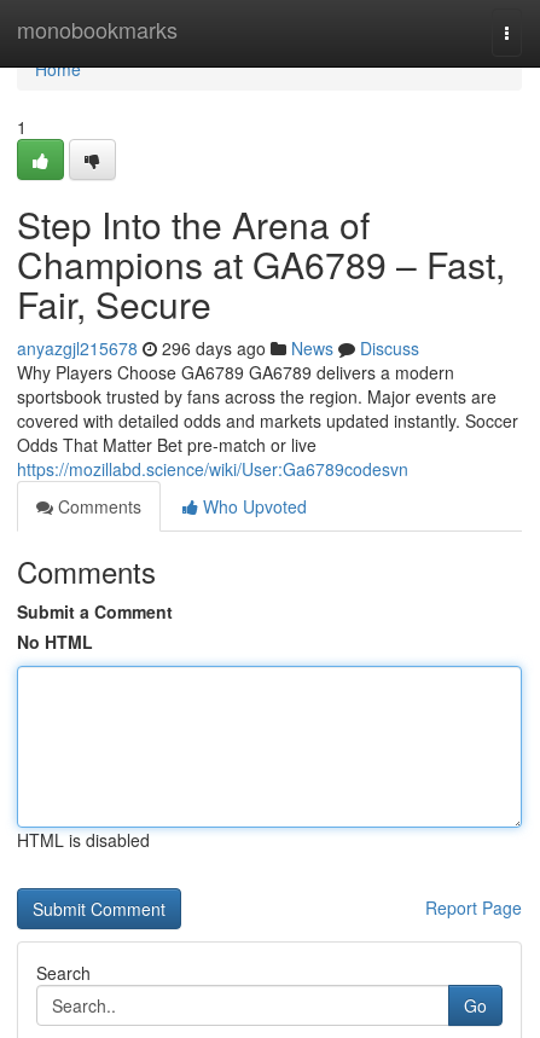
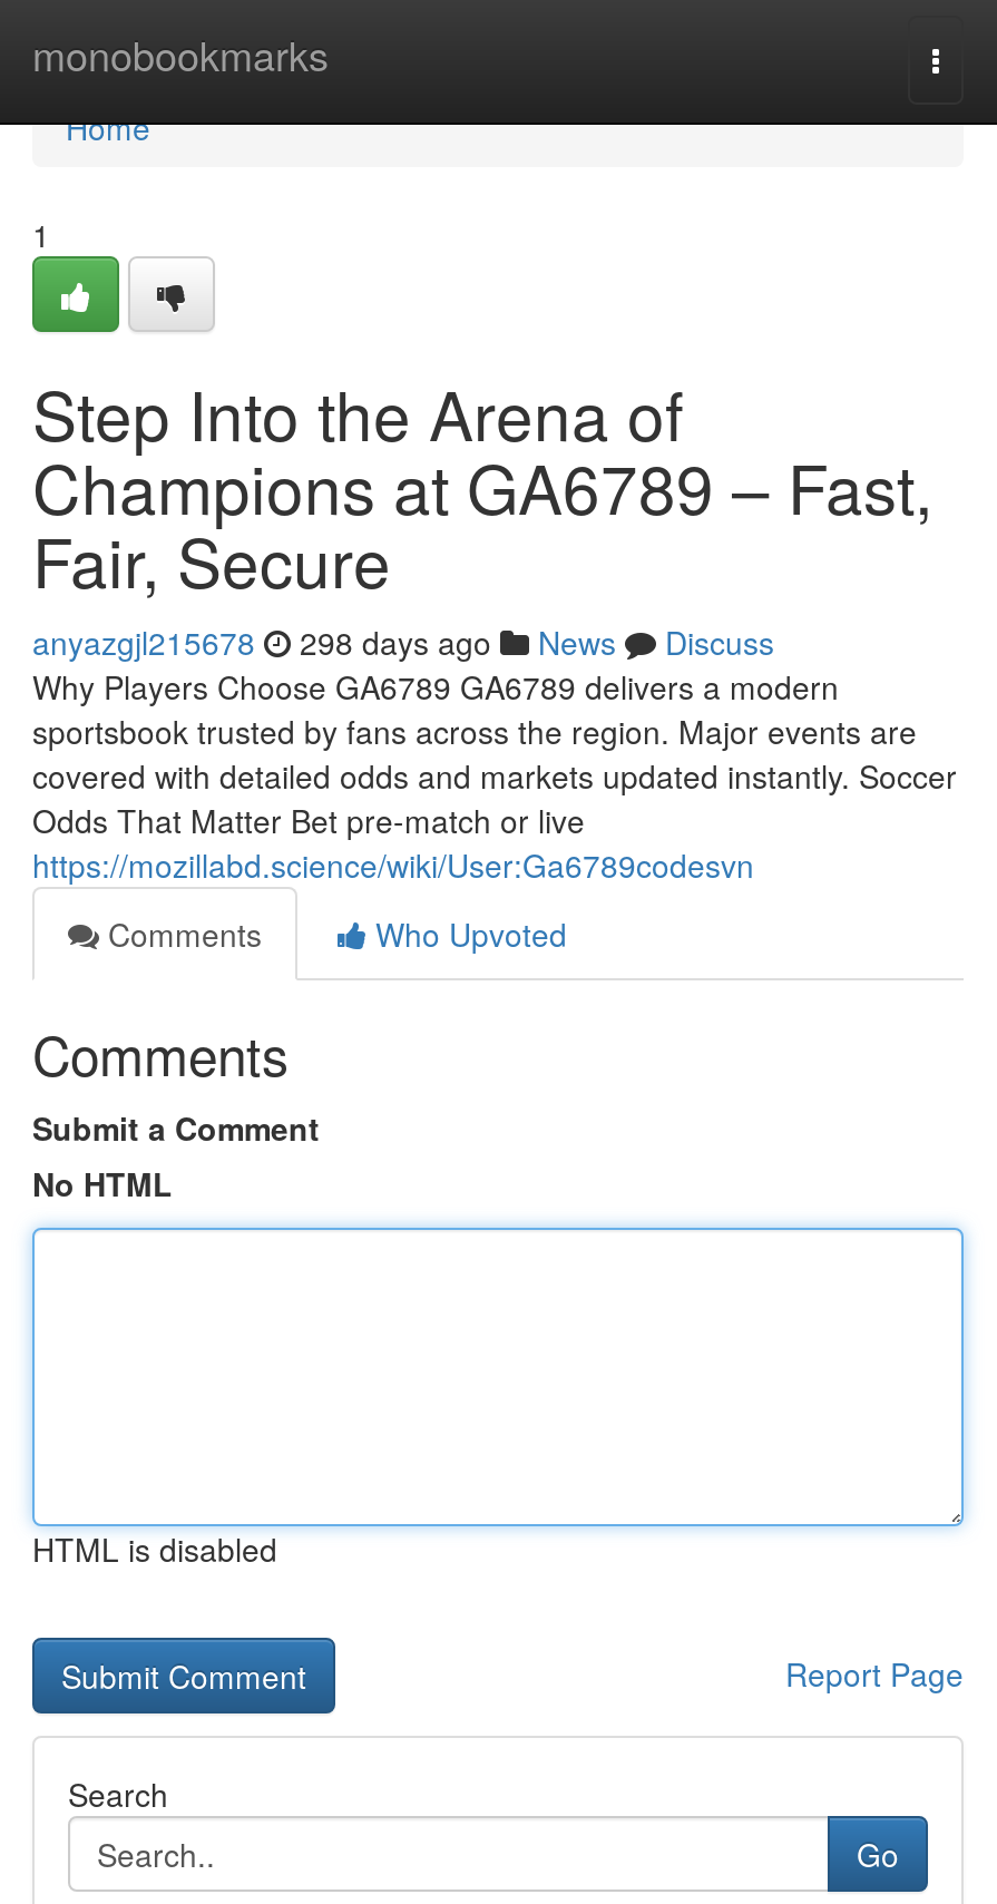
[17,336,419,360] anyazgjl215678 296 days ago News Discuss -> [32,619,774,664] anyazgjl215678 298 days ago News Discuss

